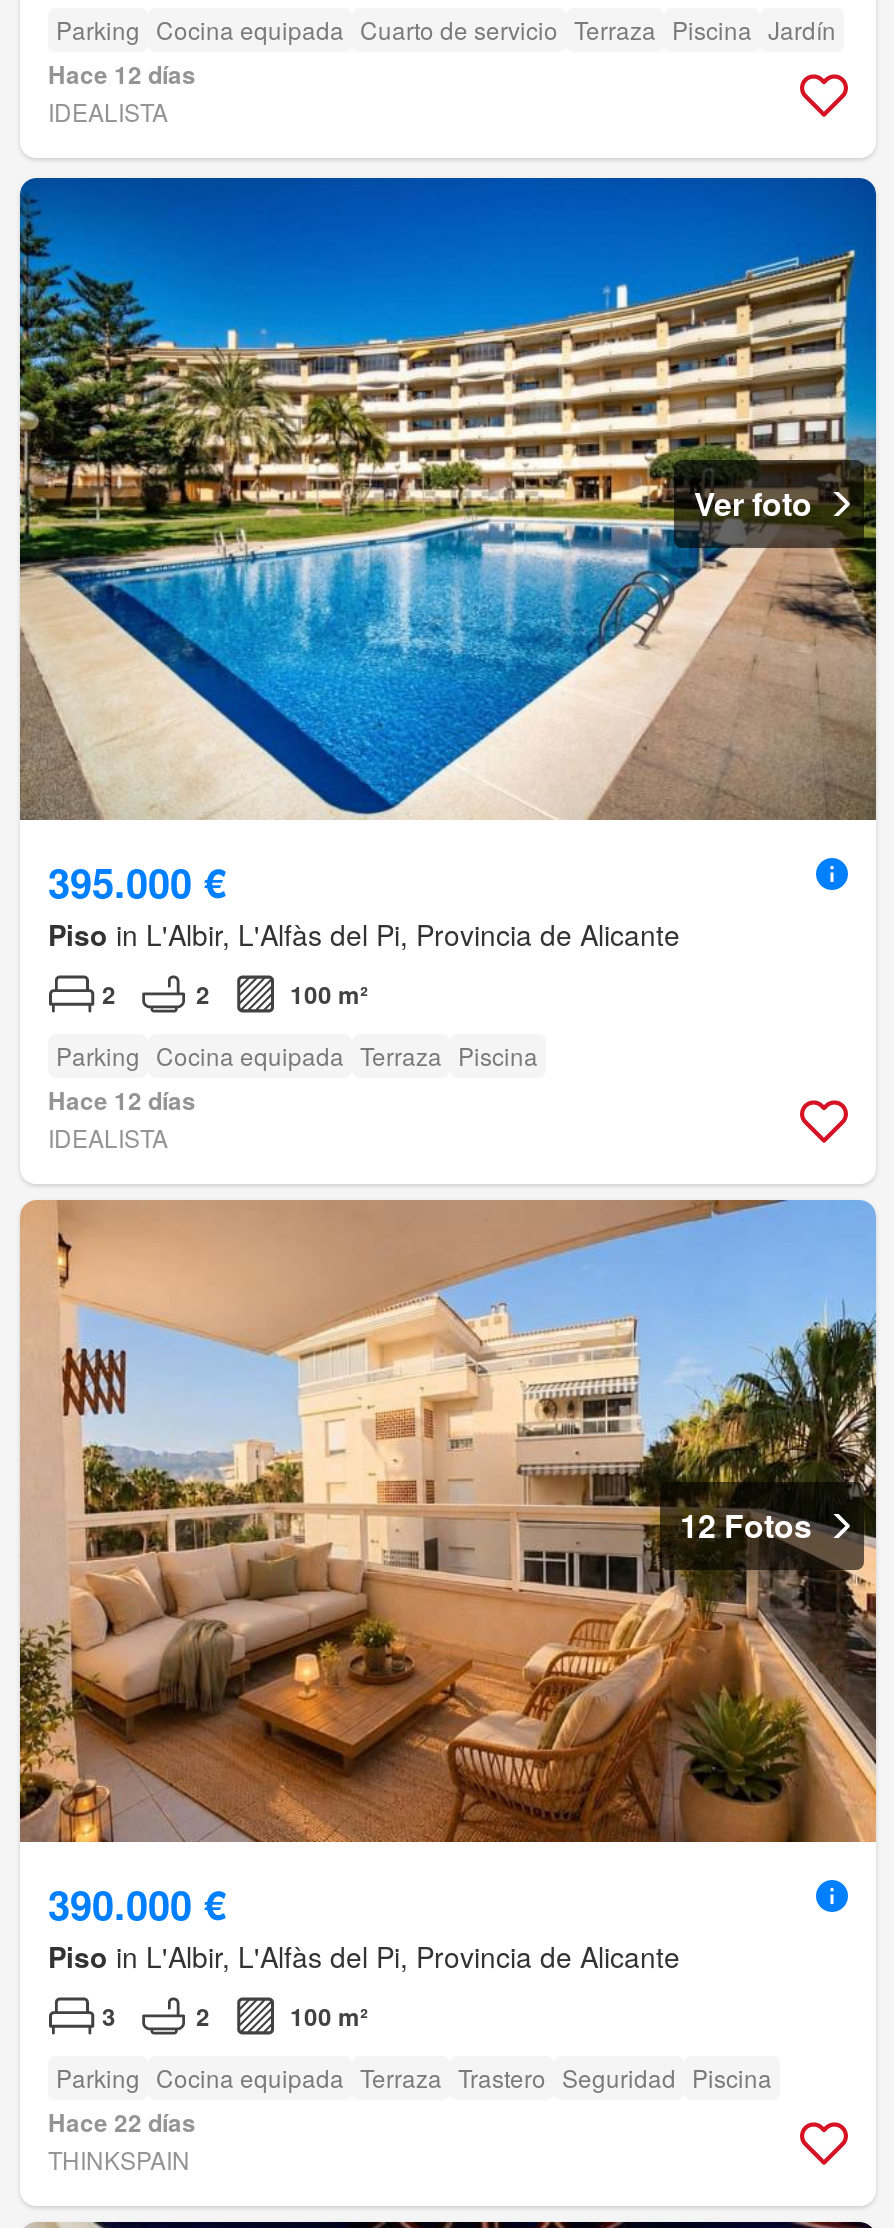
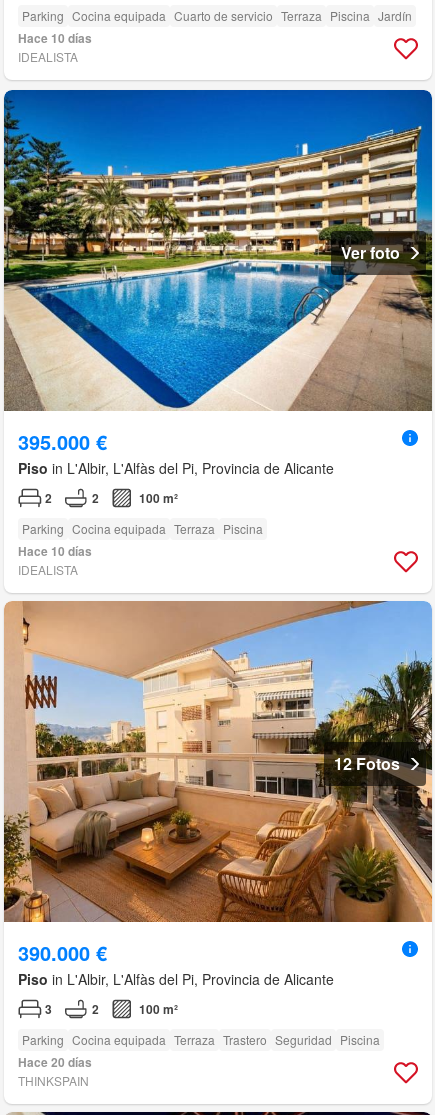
[48,57,196,93] Hace 12 días -> [18,29,92,47] Hace 10 días
[48,1083,196,1119] Hace 12 días -> [18,542,92,560] Hace 10 días
[48,2105,196,2141] Hace 22 días -> [18,1053,92,1071] Hace 20 días

